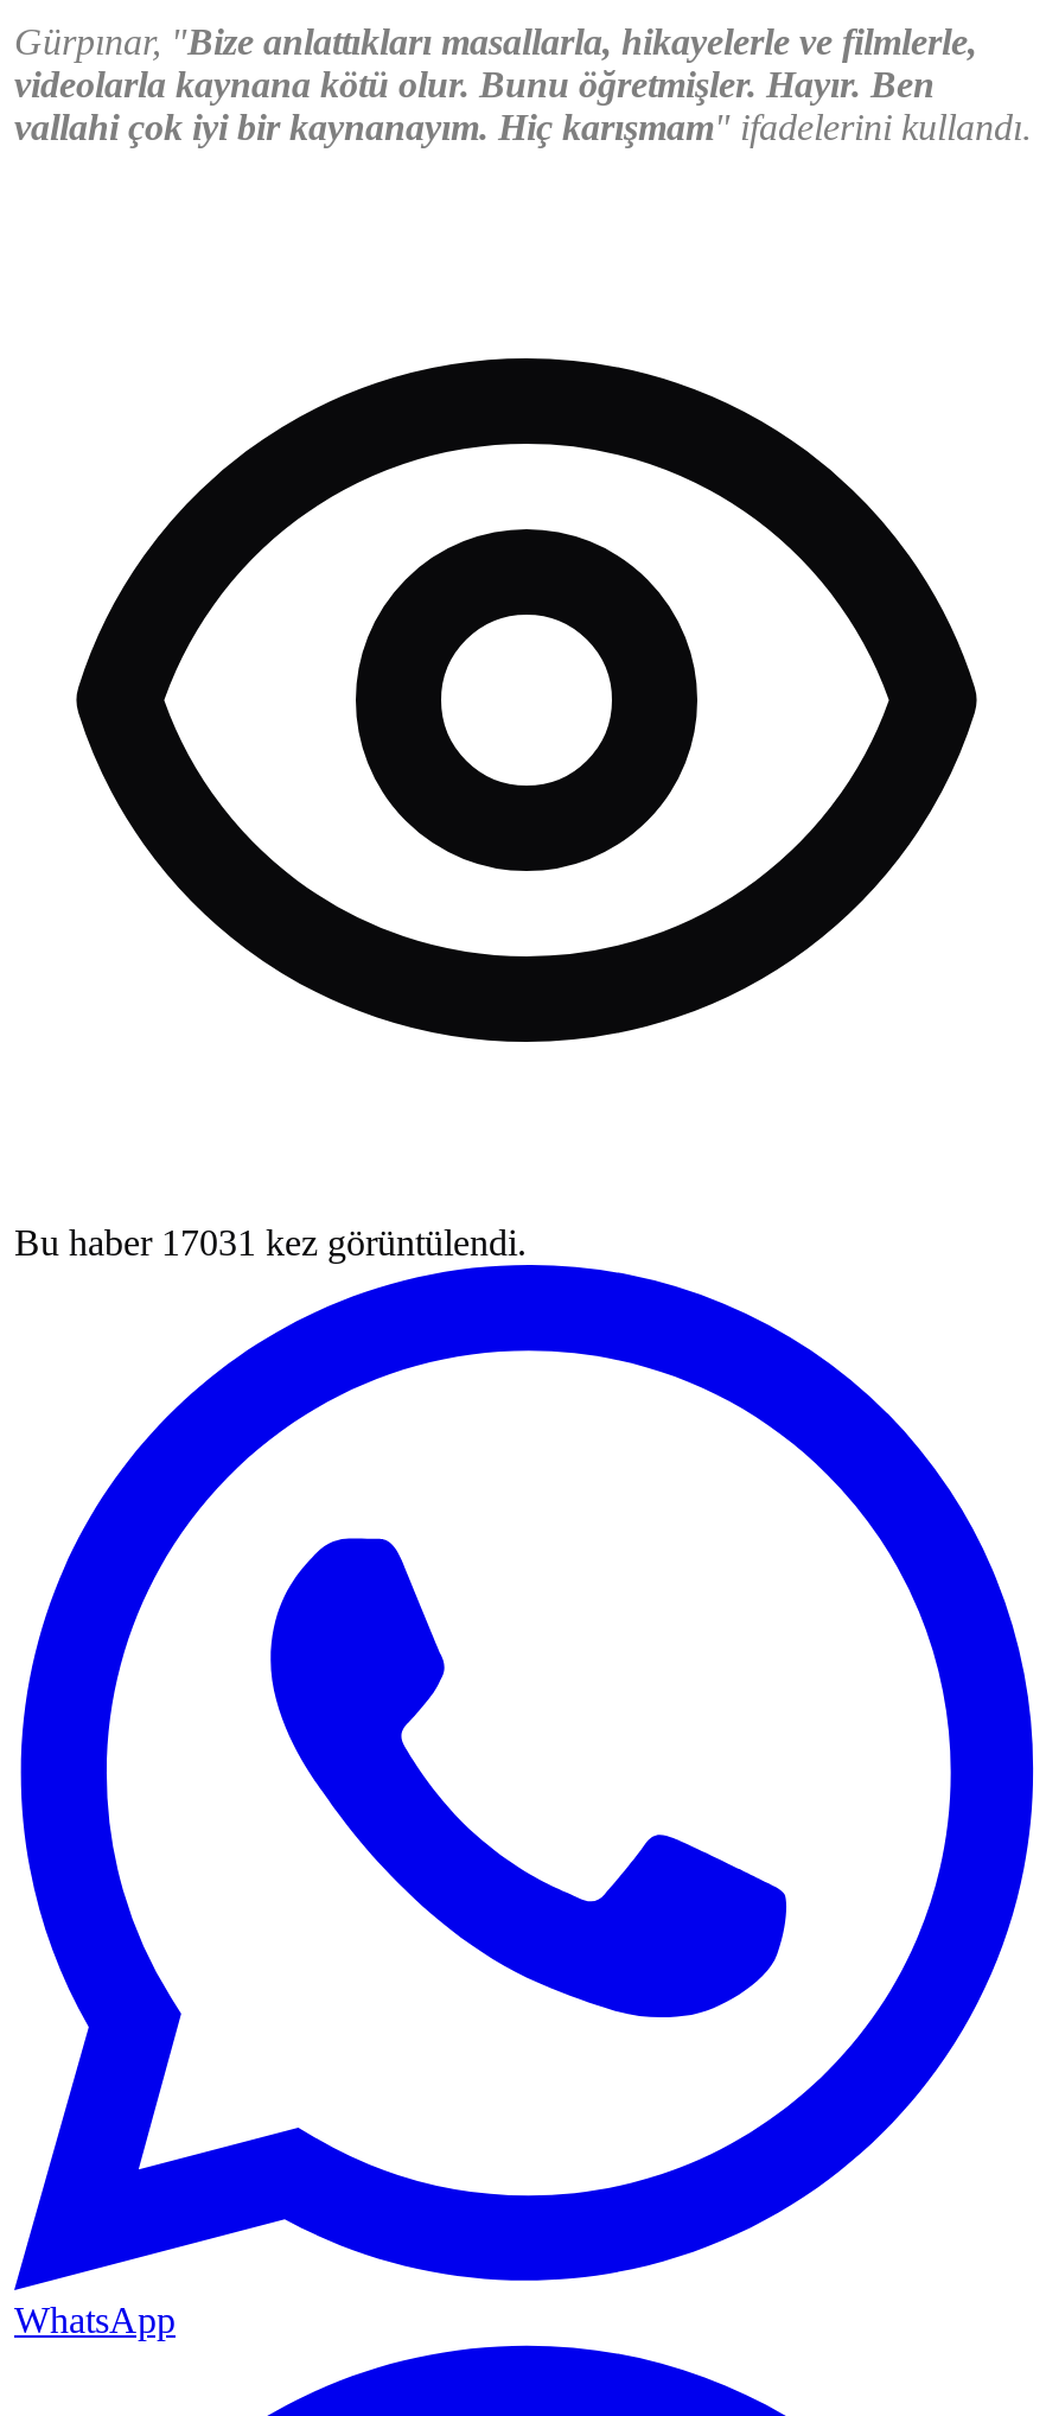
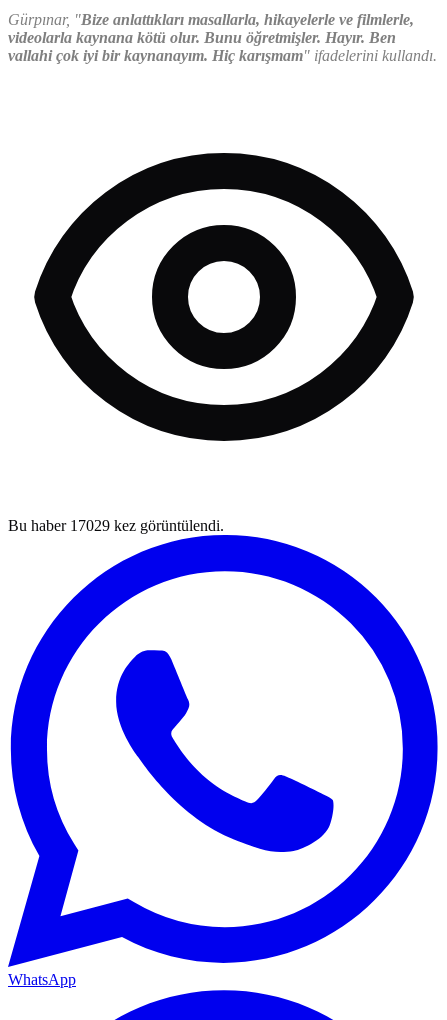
[14,1223,527,1263] Bu haber 17031 kez görüntülendi. -> [8,517,224,534] Bu haber 17029 kez görüntülendi.

